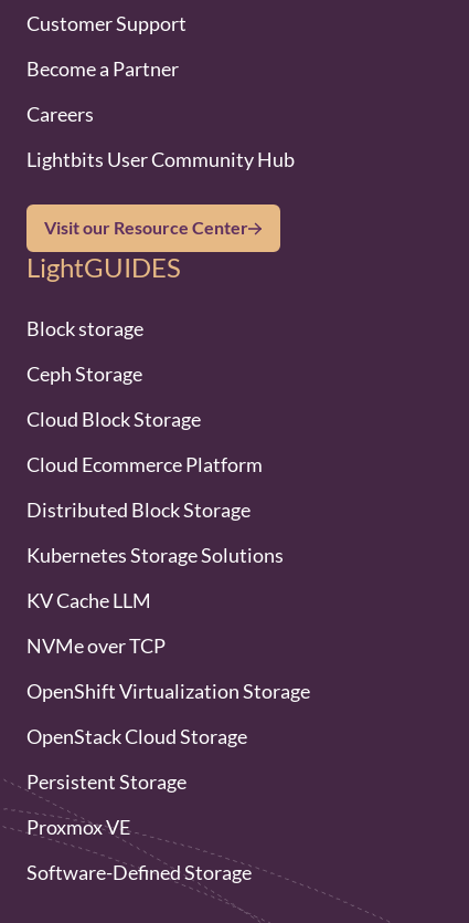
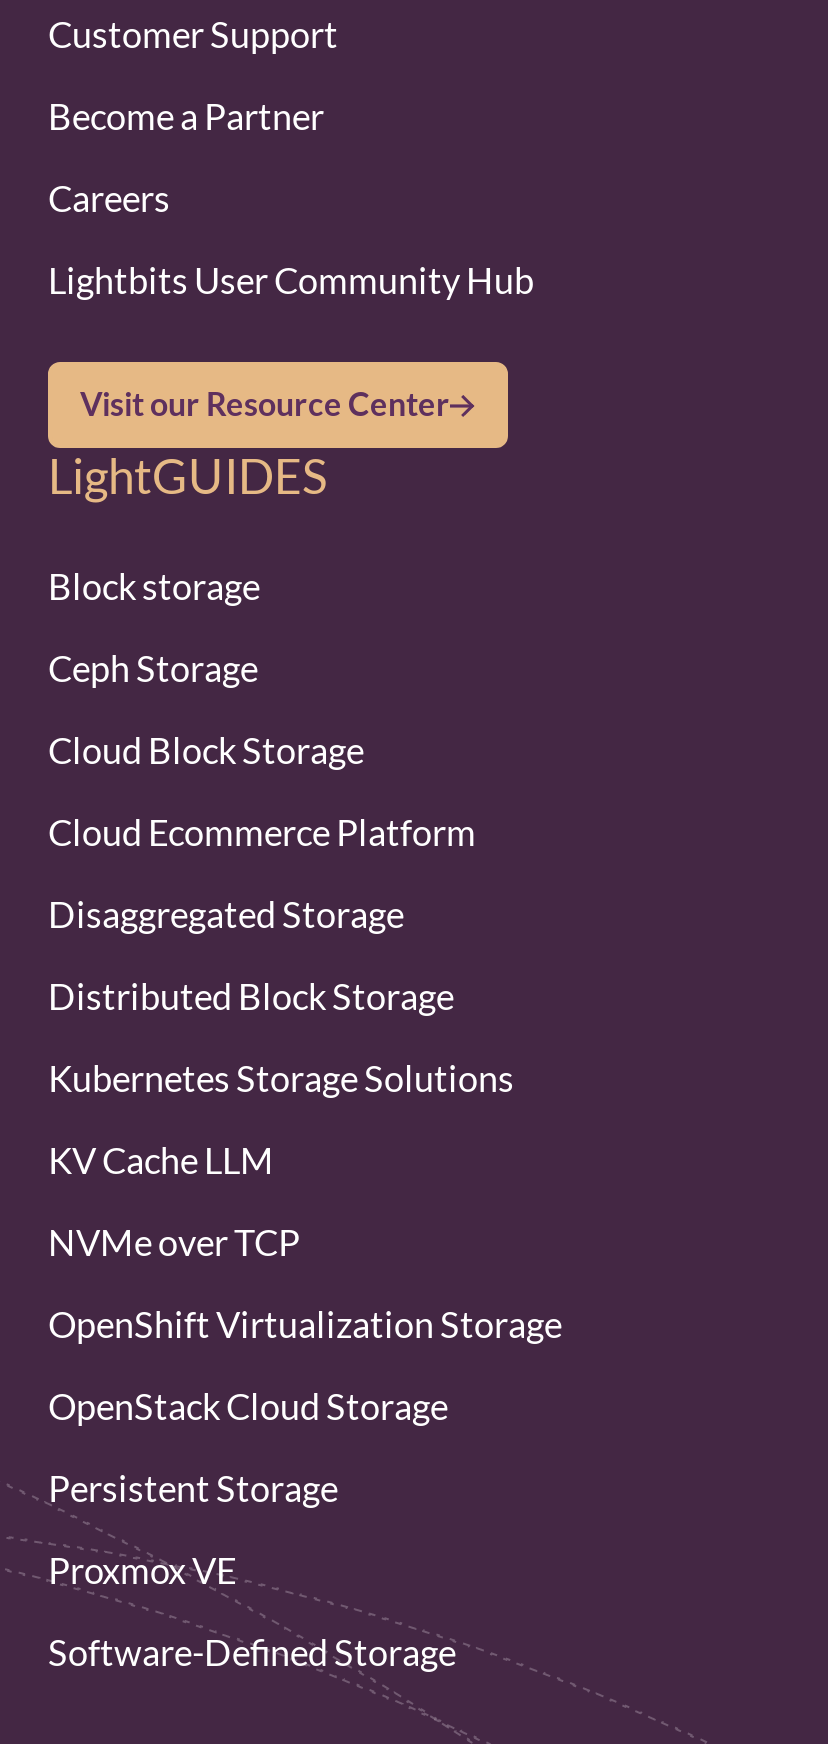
none -> [48,895,404,935] Disaggregated Storage

